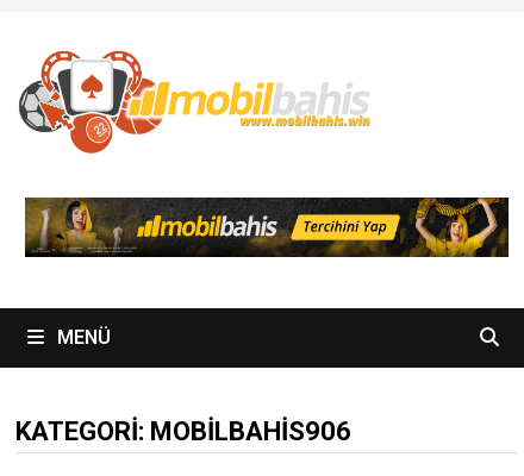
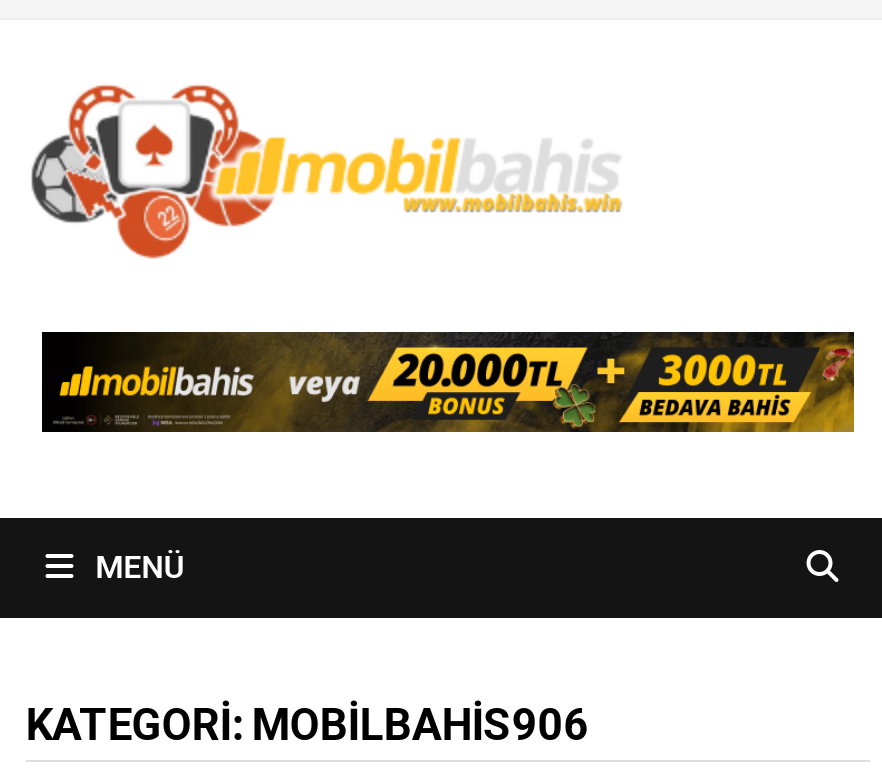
[24,196,510,258] [image] -> [40,330,856,434] [image]

